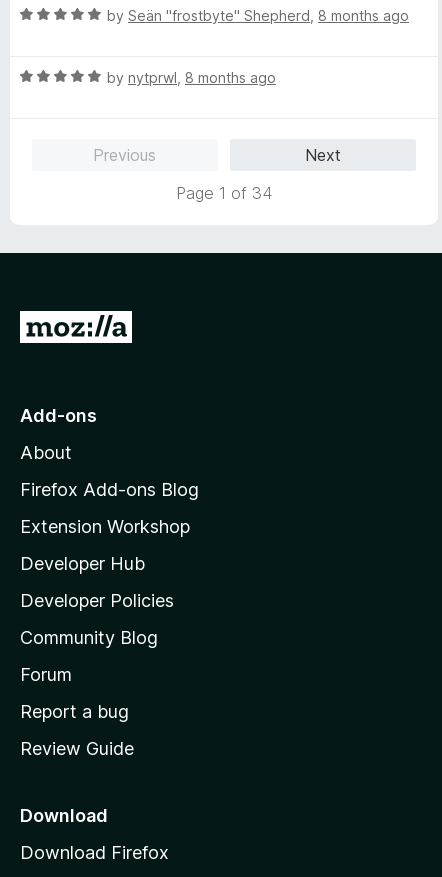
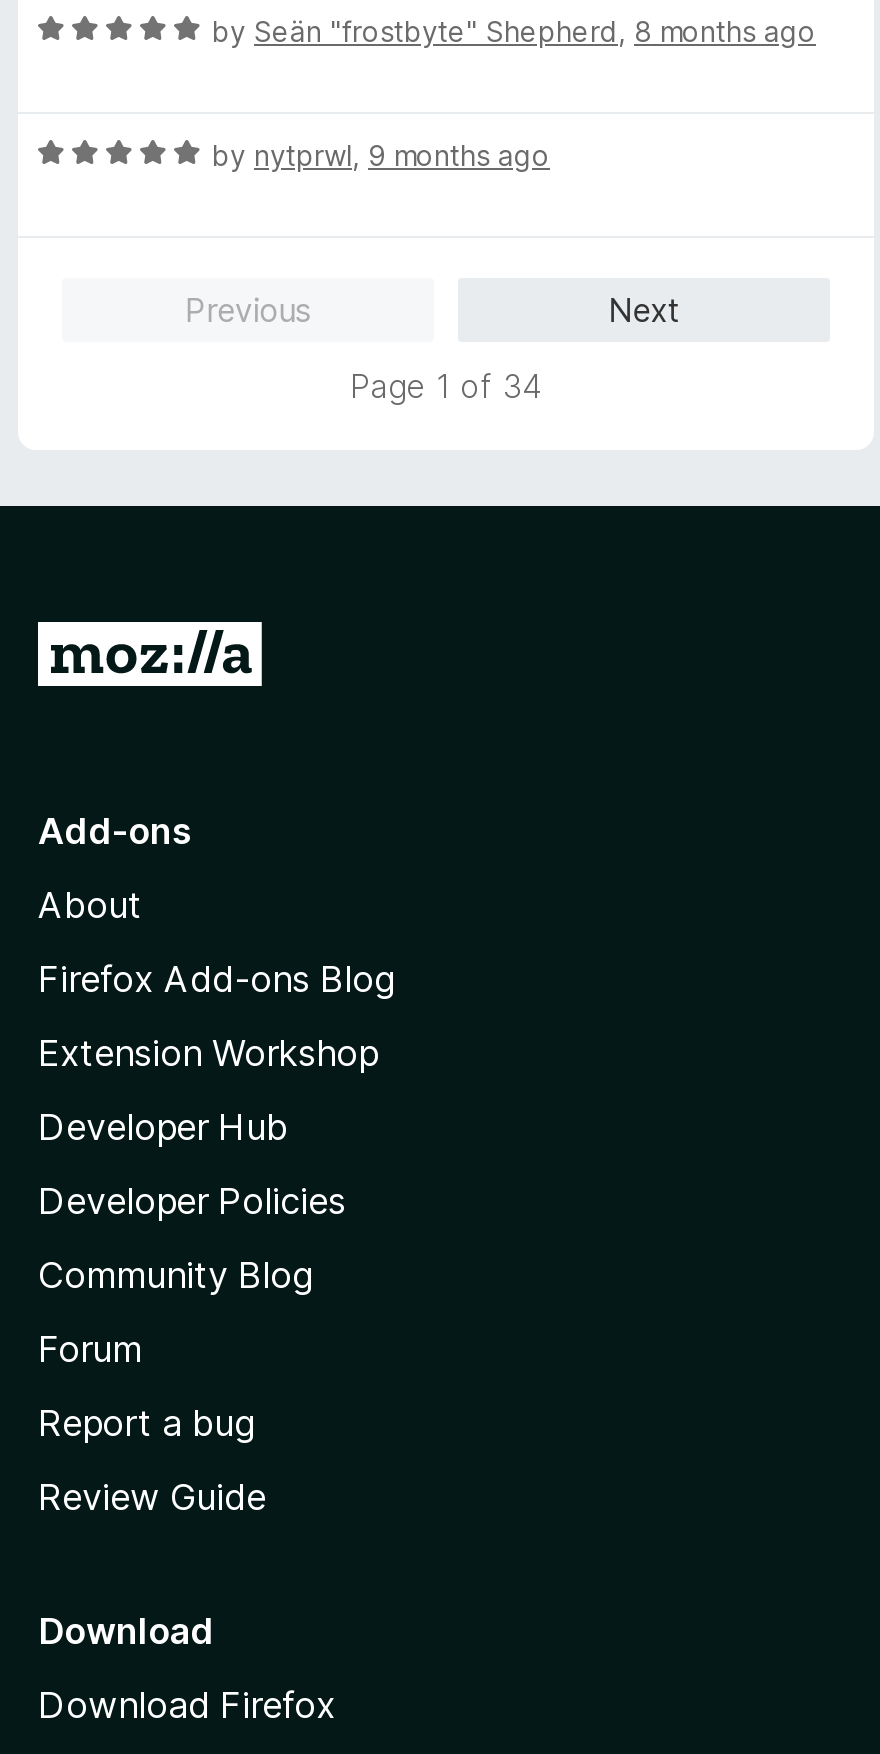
[107,69,276,86] by nytprwl, 8 months ago -> [212,138,550,172] by nytprwl, 9 months ago

